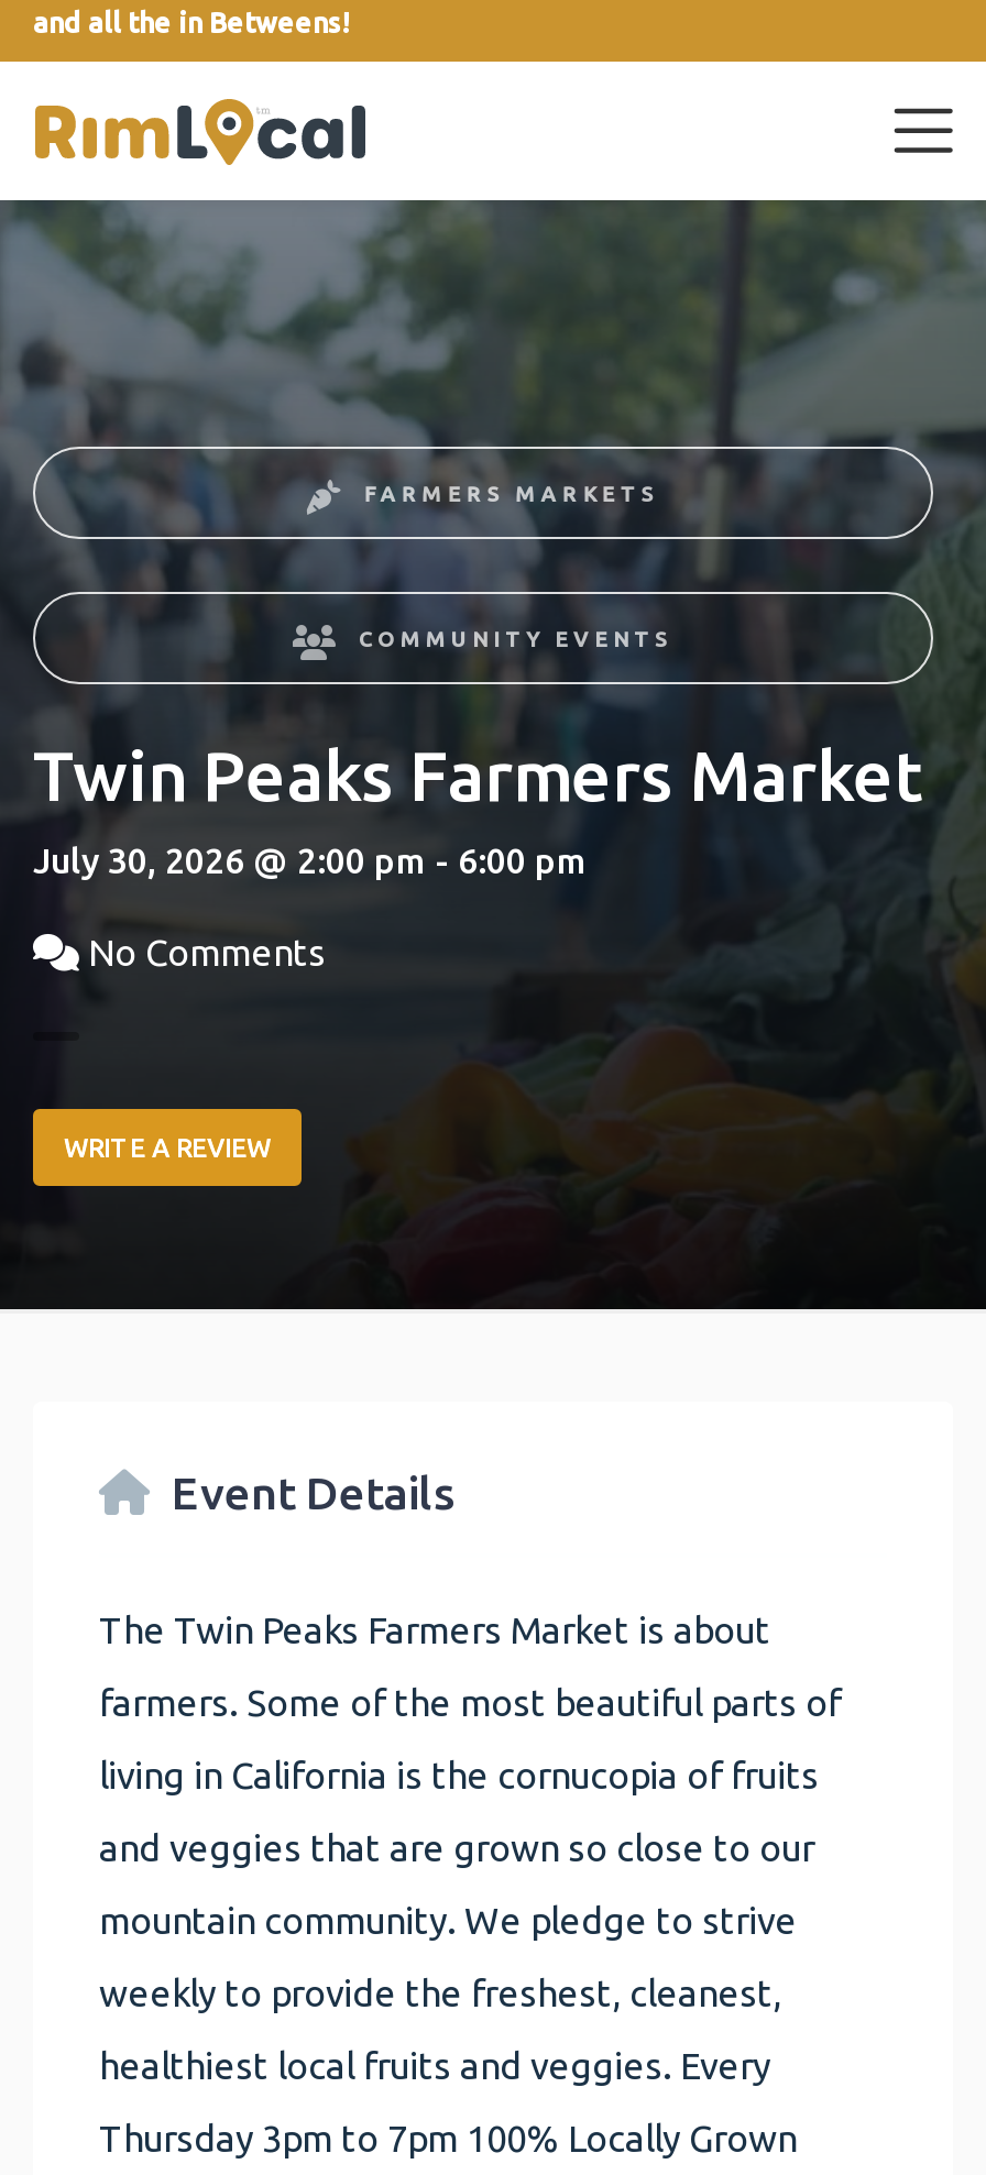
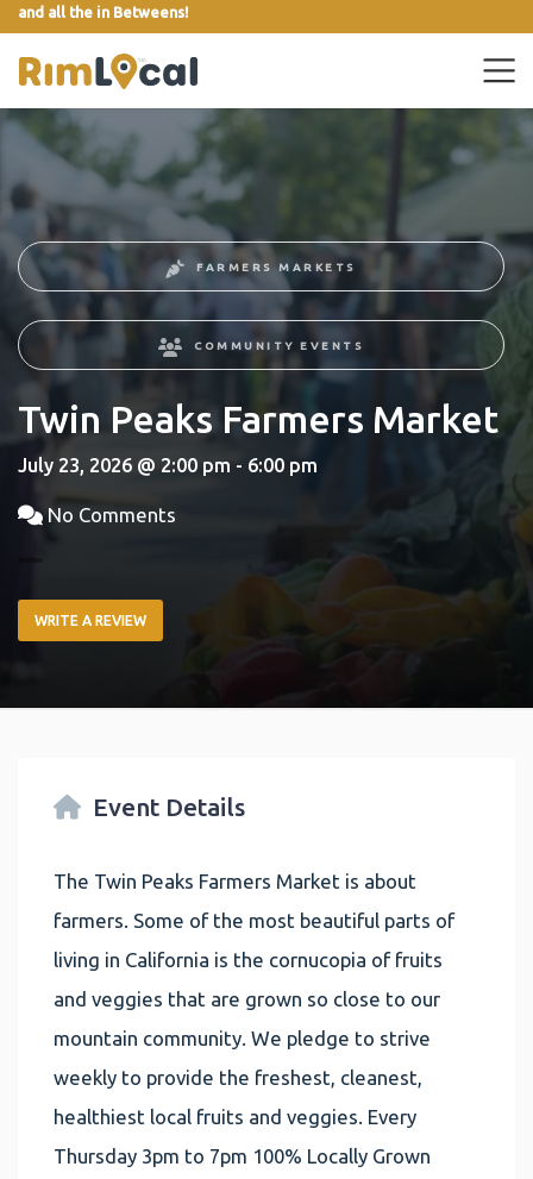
[33,841,588,881] July 30, 2026 @ 2:00 pm - 6:00 pm -> [18,455,318,476] July 23, 2026 @ 2:00 pm - 6:00 pm

